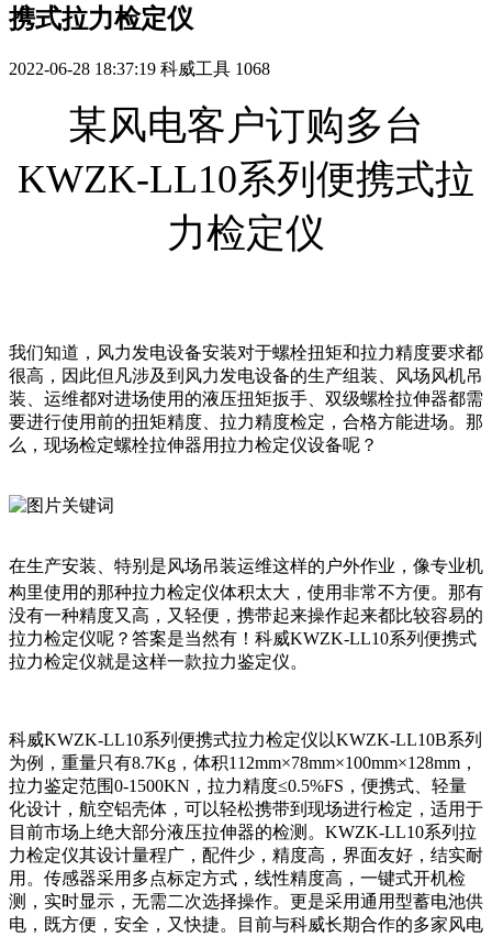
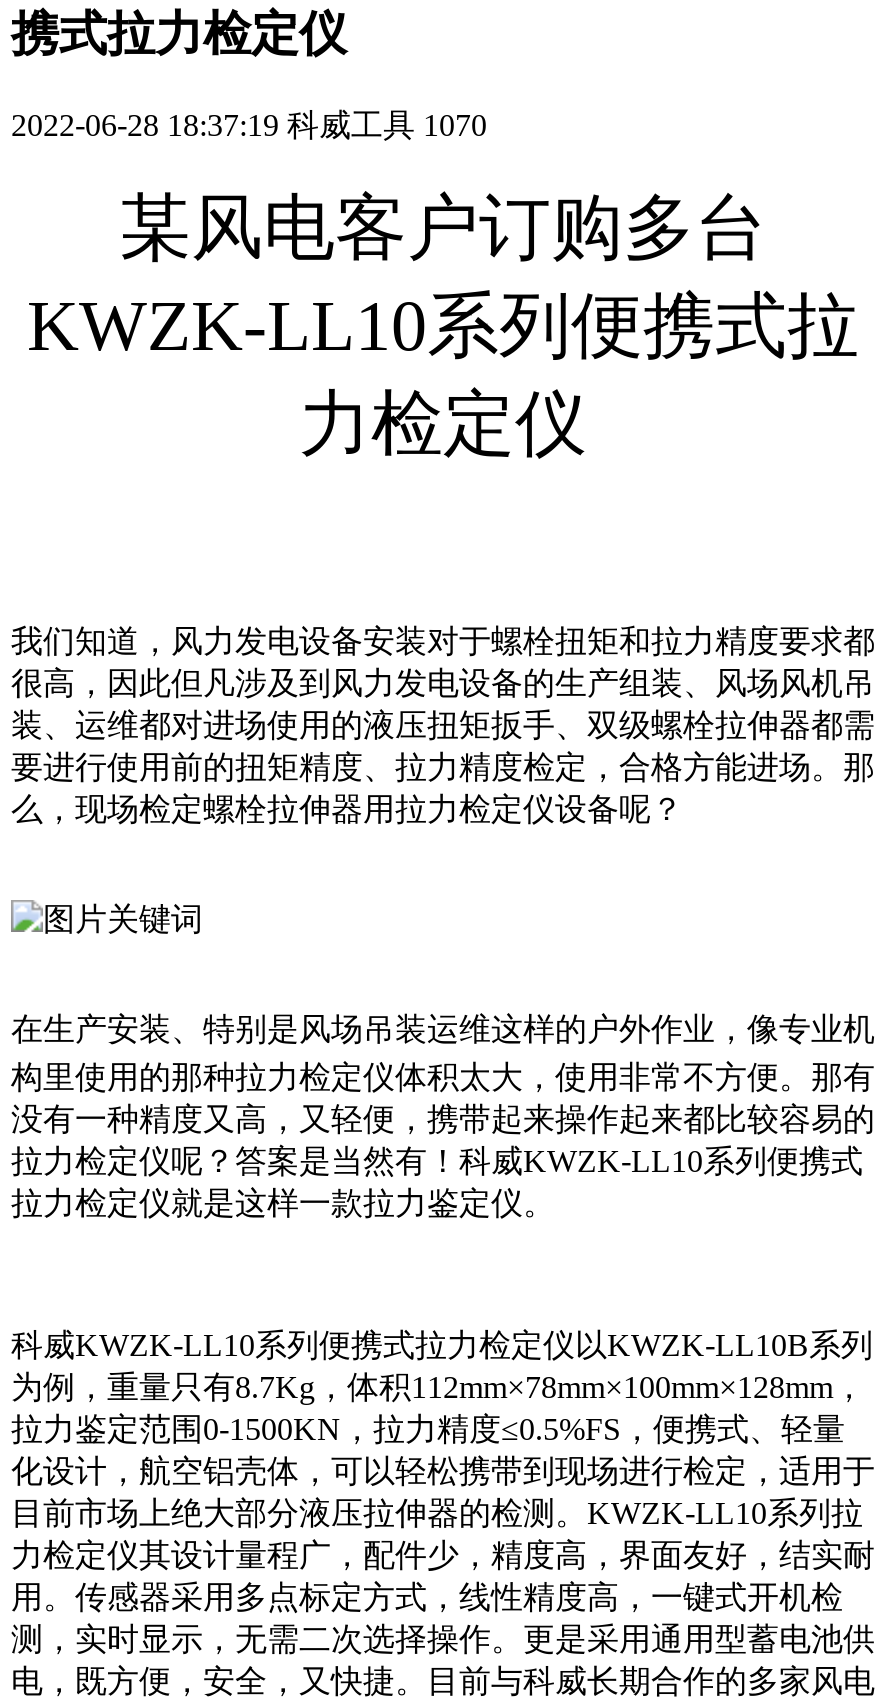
[9,60,270,78] 2022-06-28 18:37:19 科威工具 1068 -> [11,108,487,142] 2022-06-28 18:37:19 科威工具 1070

